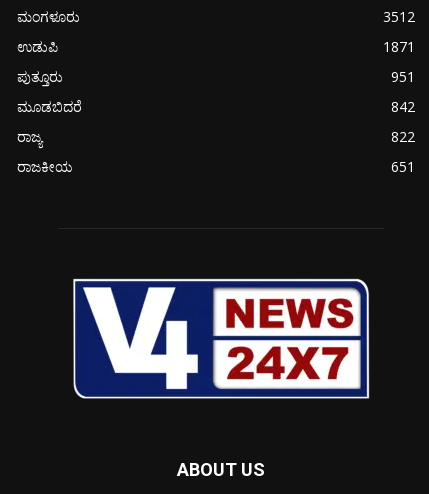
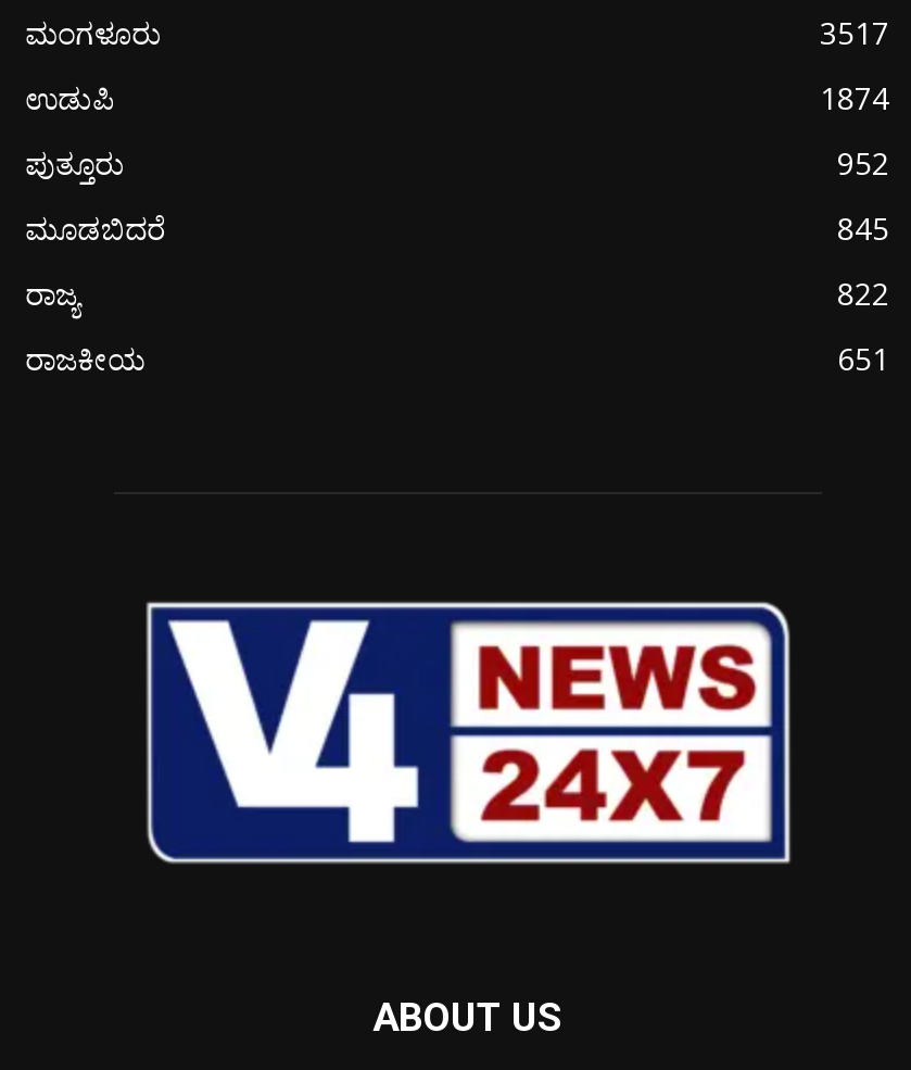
[383,7,415,26] 3512 -> [820,12,889,53] 3517
[383,37,415,56] 1871 -> [820,77,889,119] 1874
[391,67,415,86] 951 -> [837,143,889,184] 952
[391,97,415,116] 842 -> [837,208,889,249] 845

